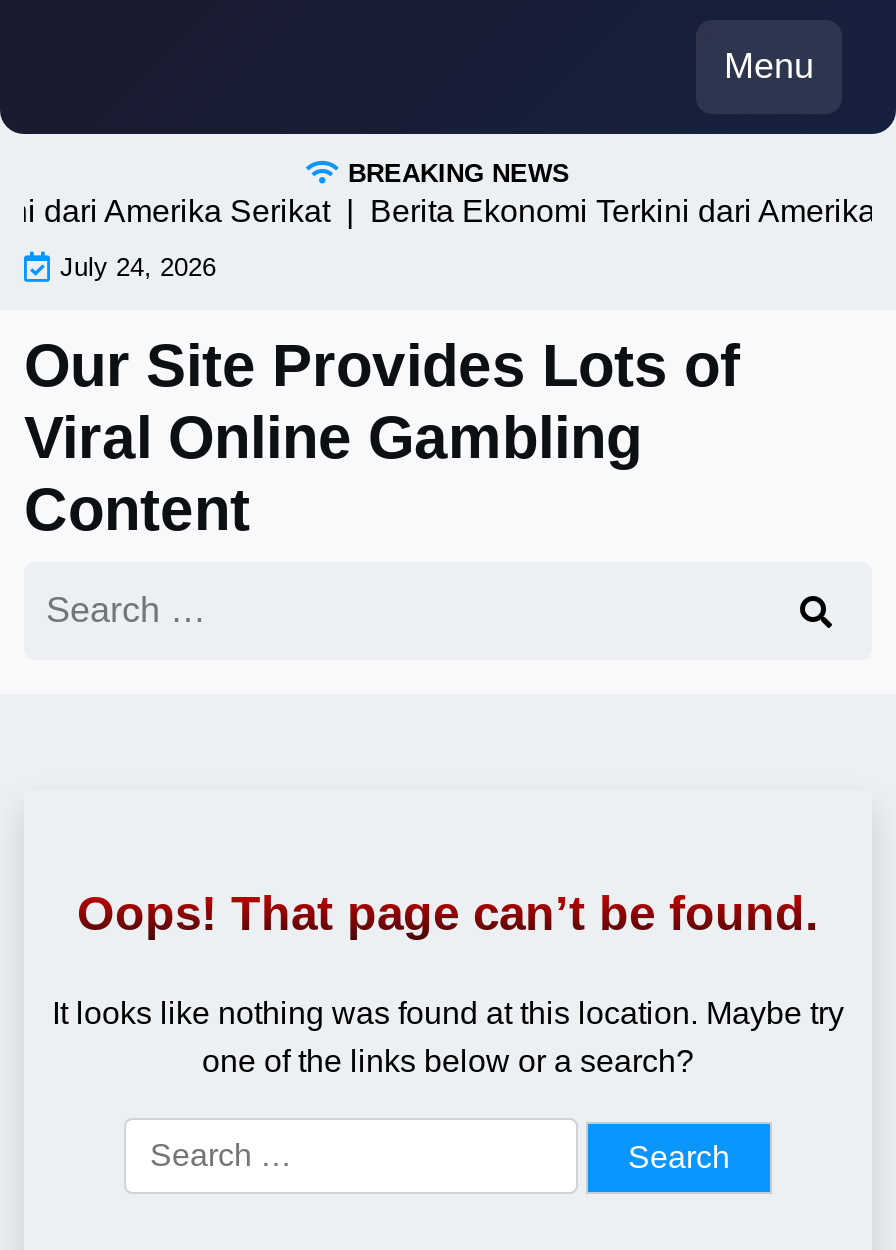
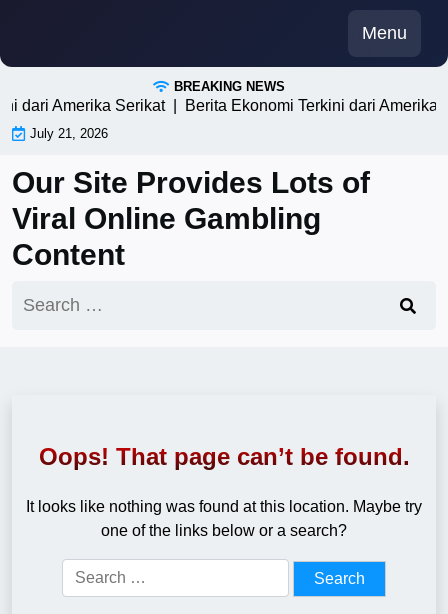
[60,252,216,282] July 24, 2026 -> [30,126,108,141] July 21, 2026

